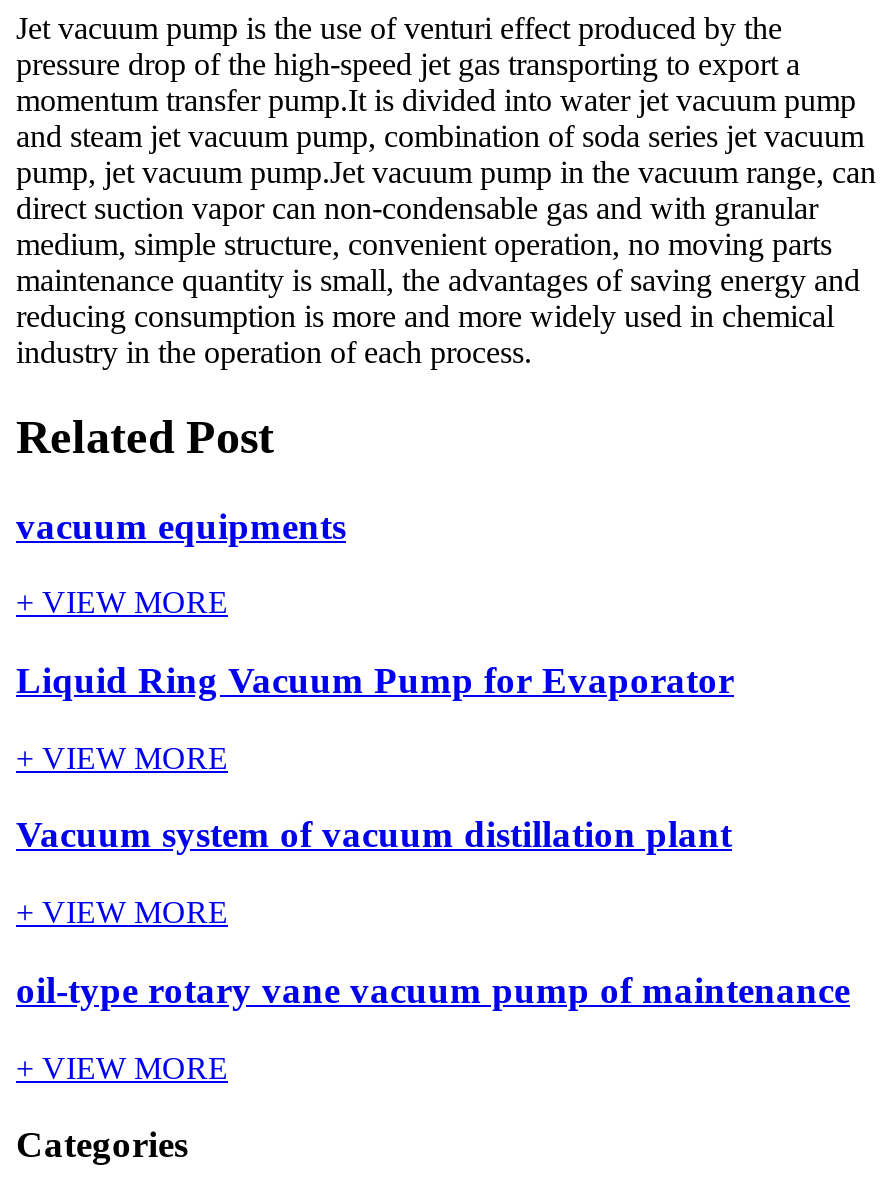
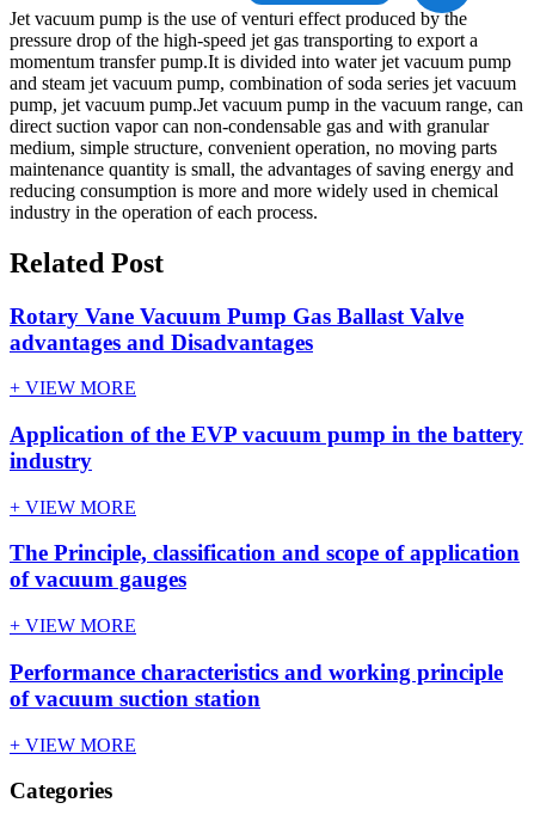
[16,504,346,546] vacuum equipments -> [10,303,464,354] Rotary Vane Vacuum Pump Gas Ballast Valve | advantages and Disadvantages
[16,659,734,701] Liquid Ring Vacuum Pump for Evaporator -> [10,422,523,473] Application of the EVP vacuum pump in the battery | industry
[16,814,732,856] Vacuum system of vacuum distillation plant -> [10,541,520,592] The Principle, classification and scope of application | of vacuum gauges
[16,969,850,1011] oil-type rotary vane vacuum pump of maintenance -> [10,660,503,711] Performance characteristics and working principle | of vacuum suction station

